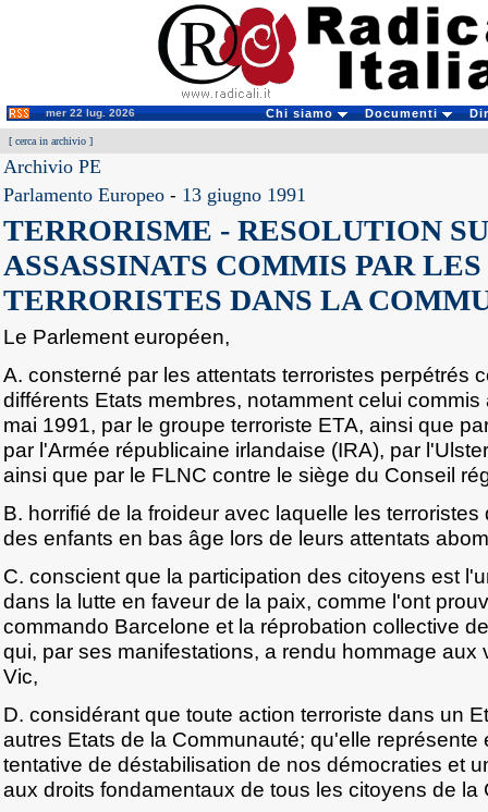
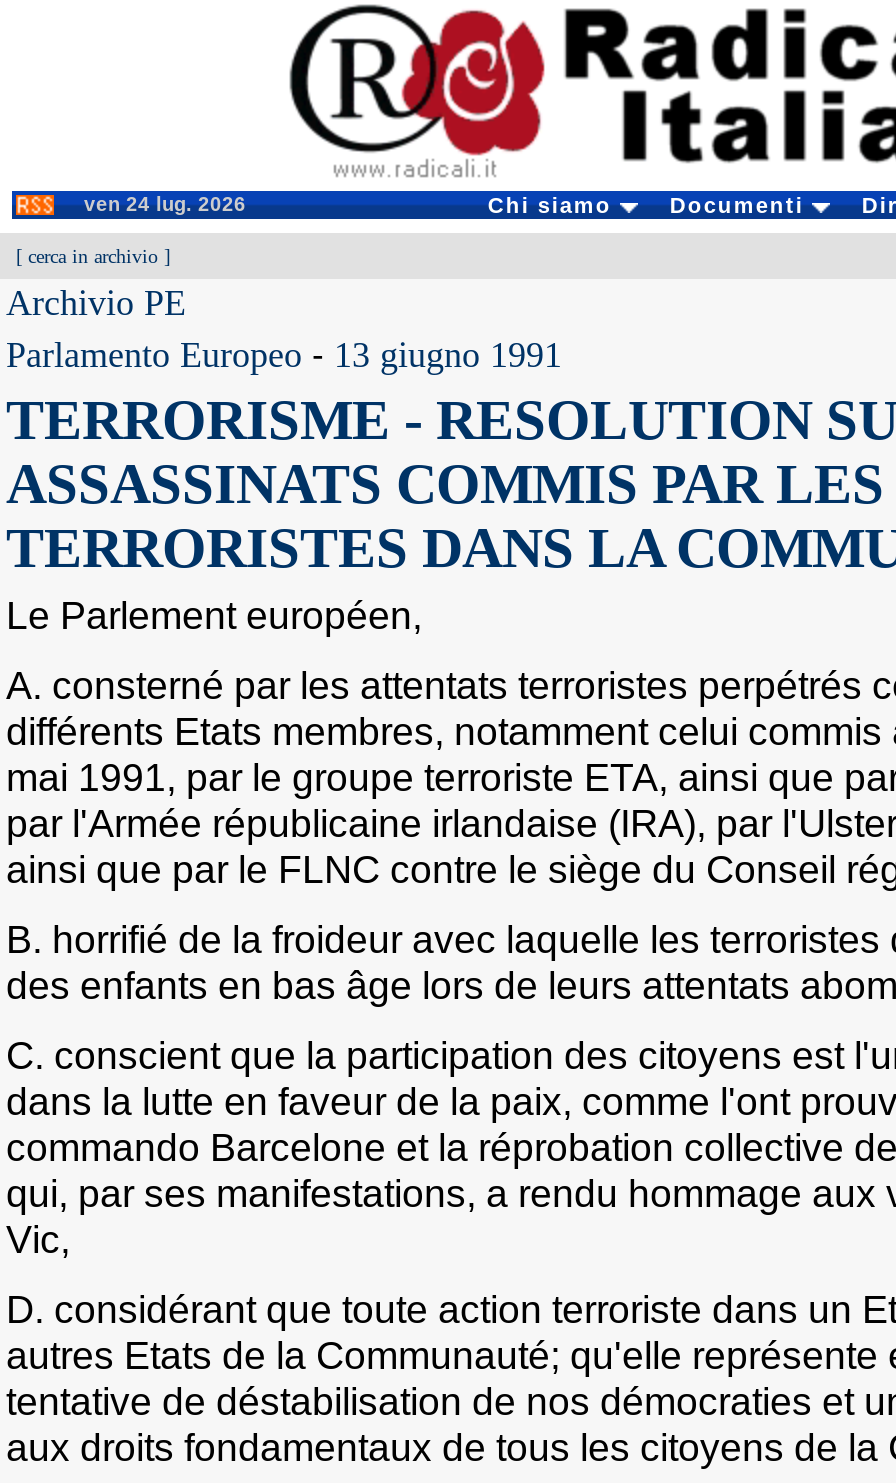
[46,107,135,119] mer 22 lug. 2026 -> [84,193,246,215] ven 24 lug. 2026

